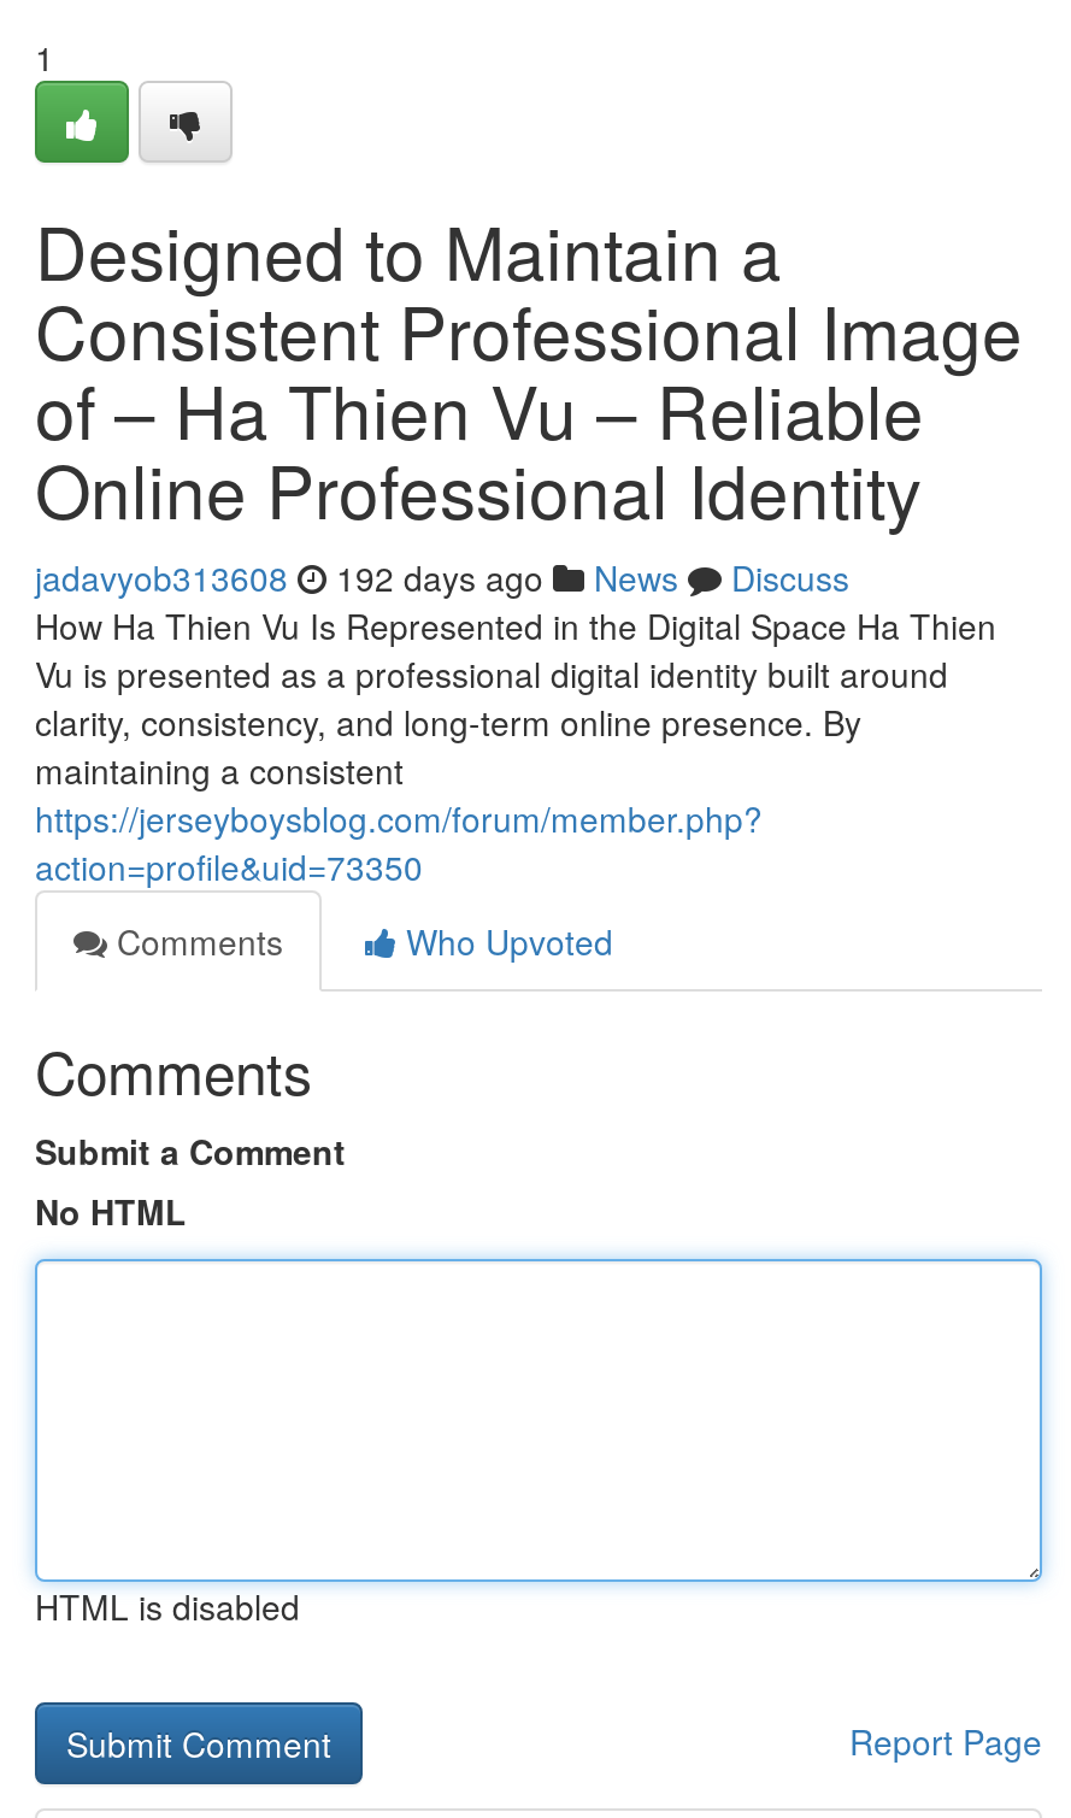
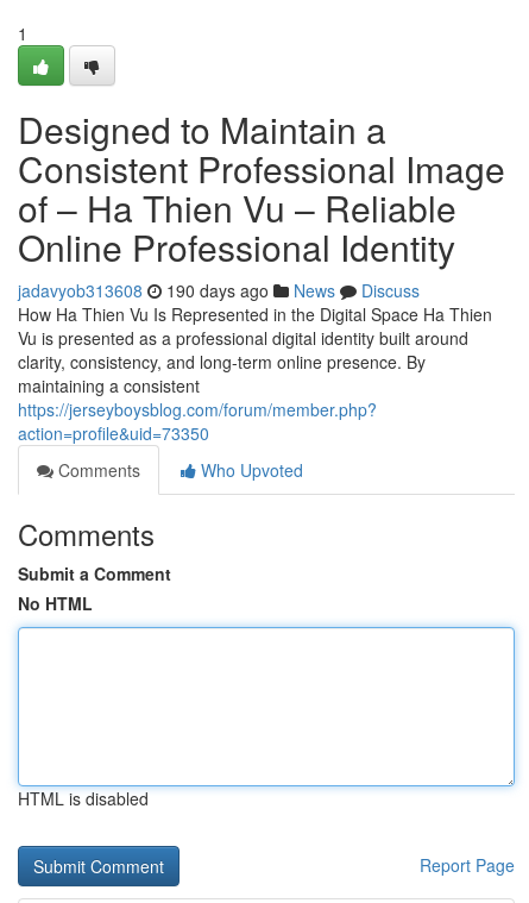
[35,553,849,601] jadavyob313608 192 days ago News Discuss -> [18,278,420,302] jadavyob313608 190 days ago News Discuss

